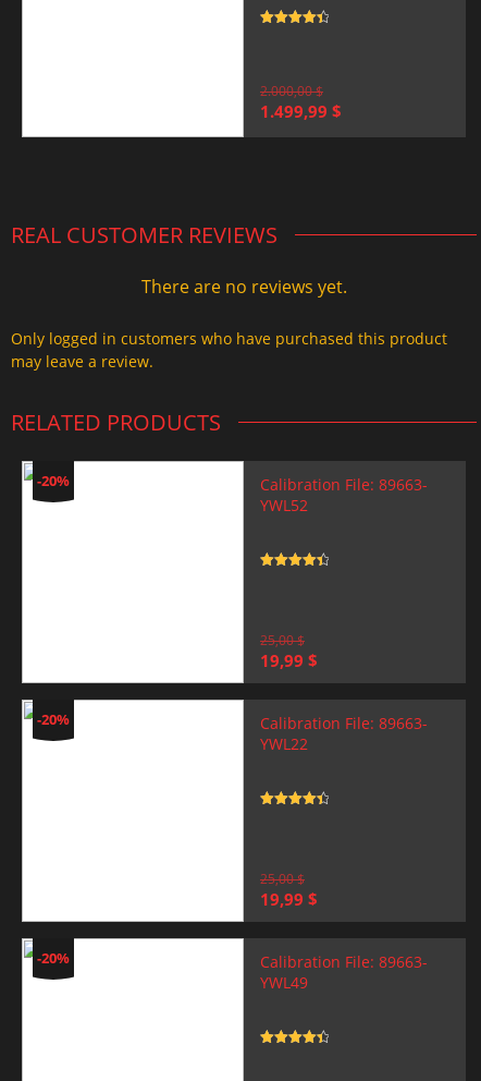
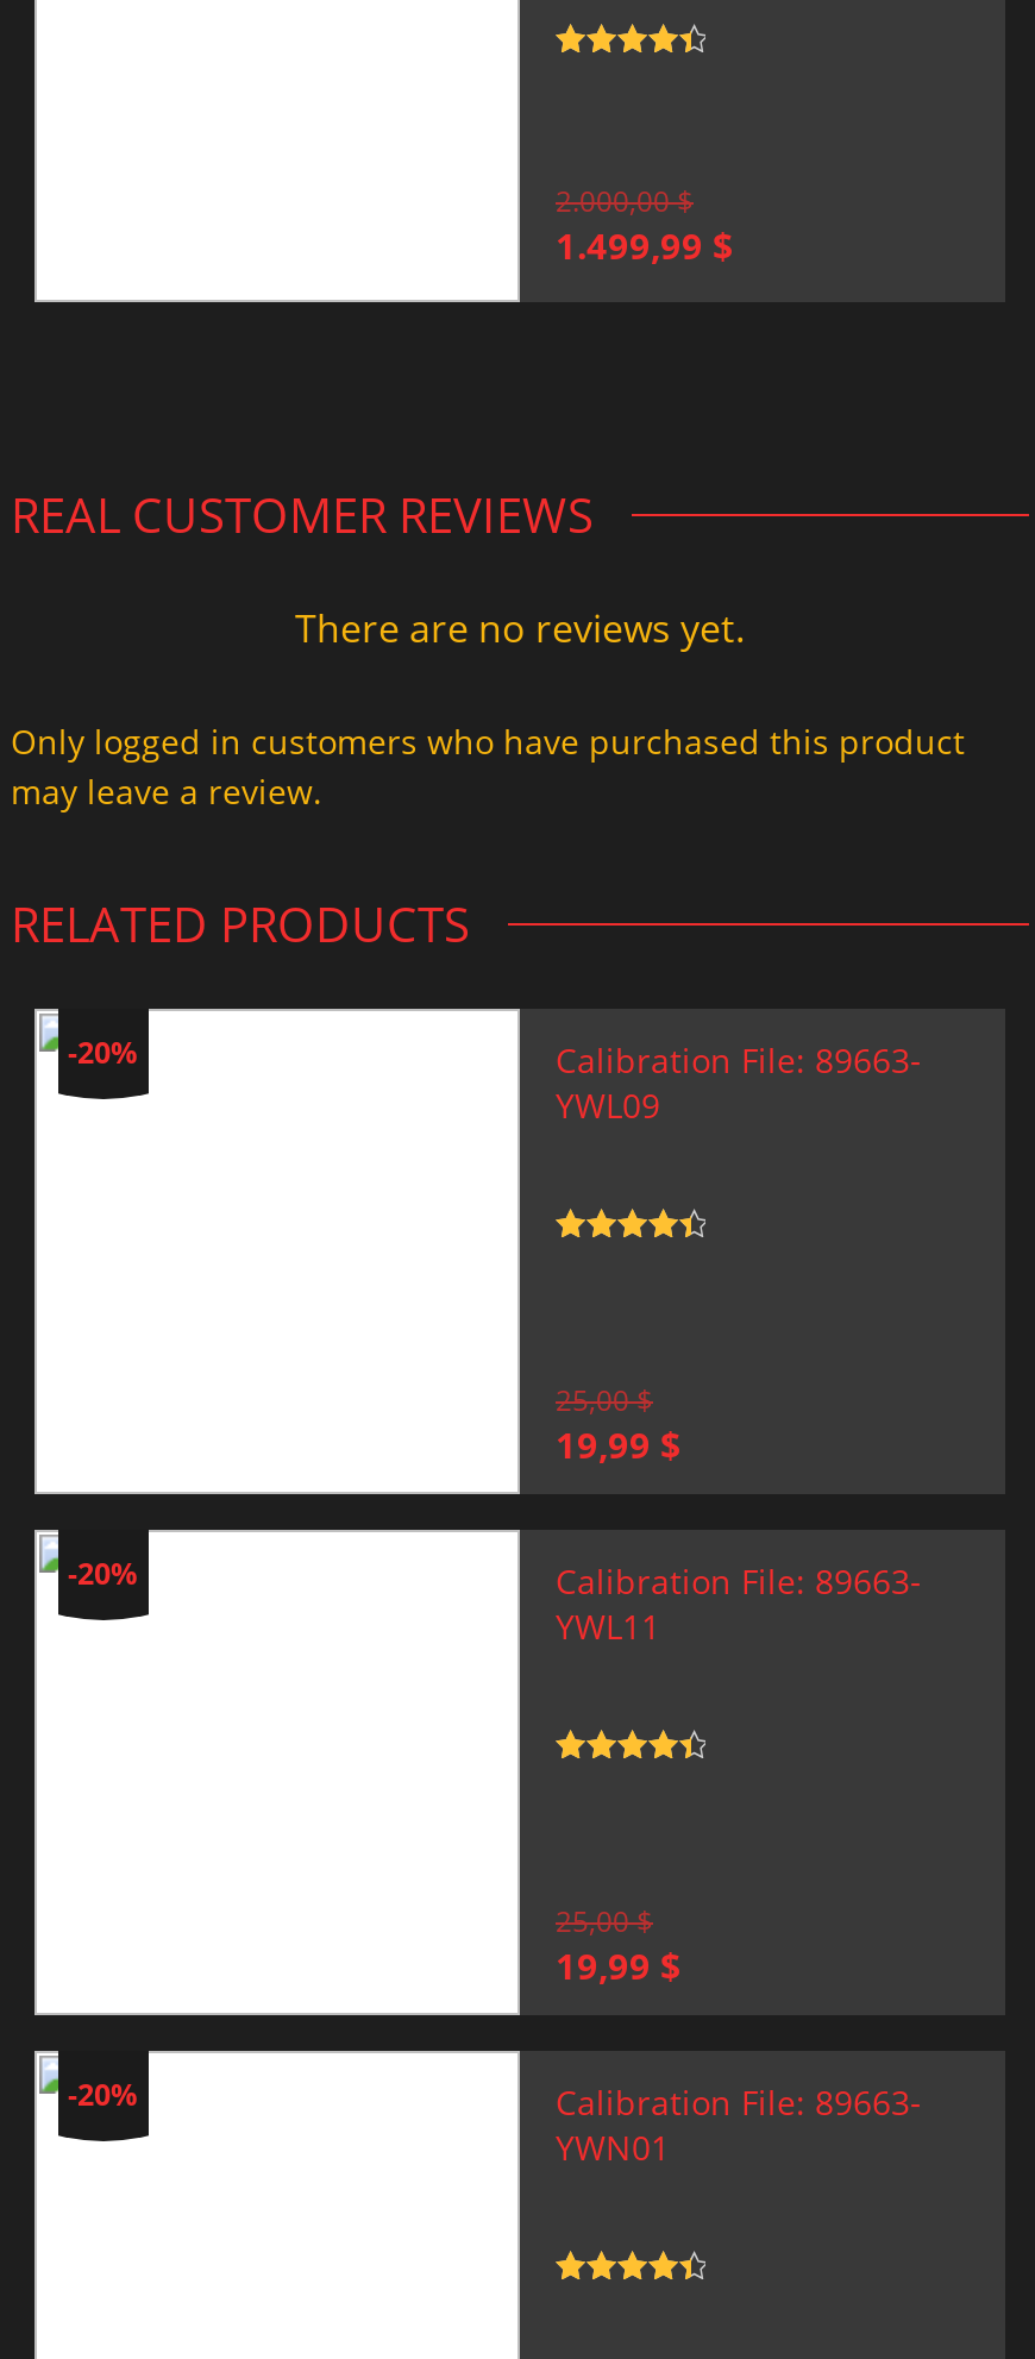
[260,495,308,515] YWL52 -> [556,1083,660,1128] YWL09
[260,733,308,754] YWL22 -> [556,1604,660,1649] YWL11
[260,972,308,993] YWL49 -> [556,2125,670,2170] YWN01

